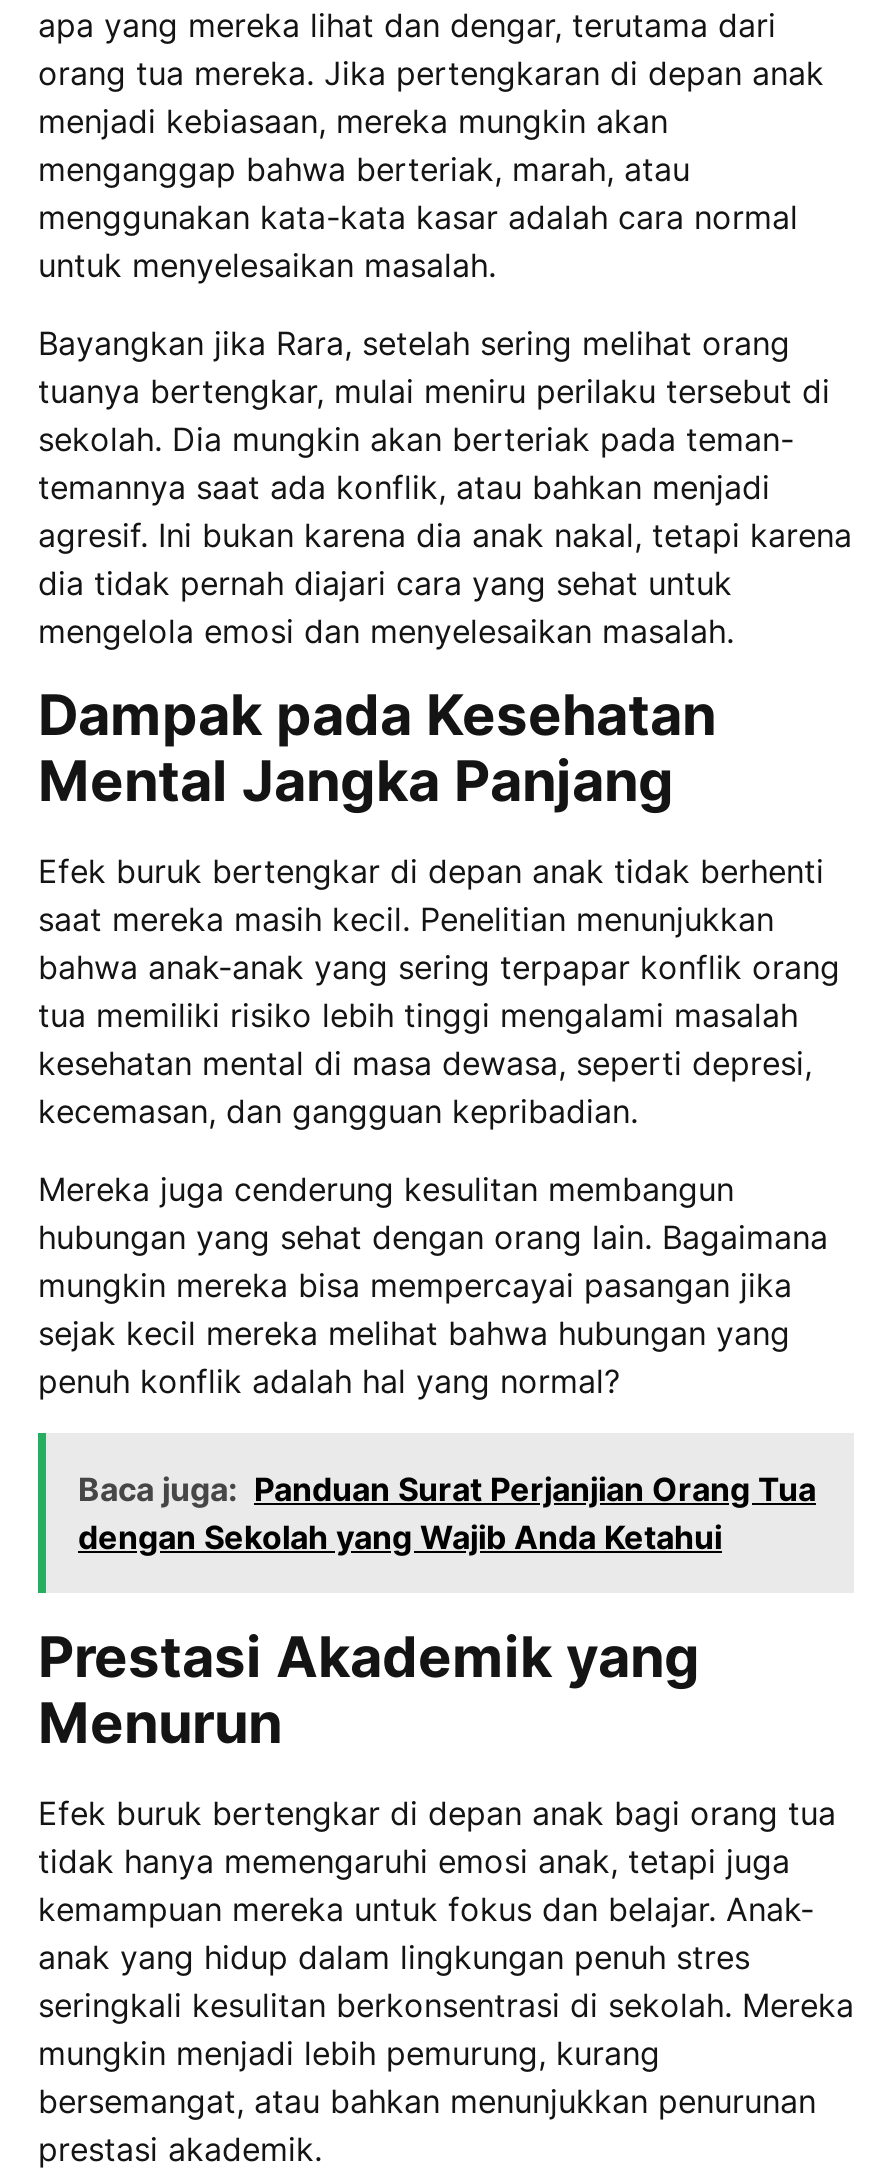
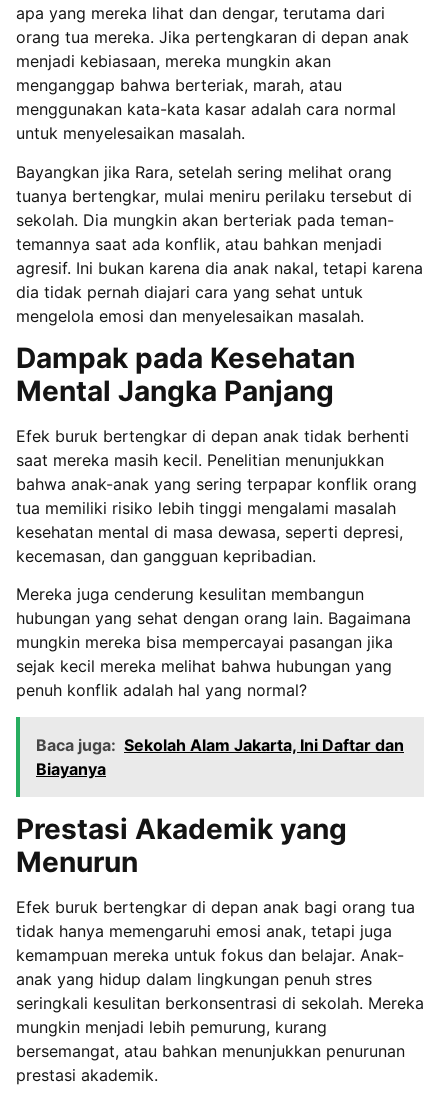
[78,1469,816,1557] Baca juga: Panduan Surat Perjanjian Orang Tua | dengan Sekolah yang Wajib Anda Ketahui -> [36,735,404,779] Baca juga: Sekolah Alam Jakarta, Ini Daftar dan | Biayanya

